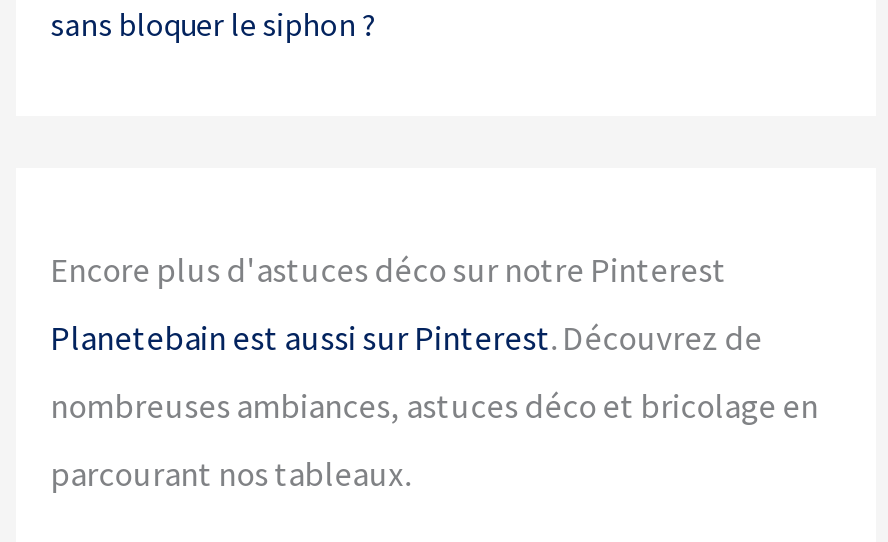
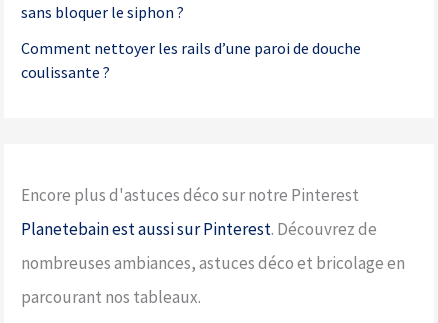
none -> [21,38,361,82] Comment nettoyer les rails d’une paroi de douche | coulissante ?

